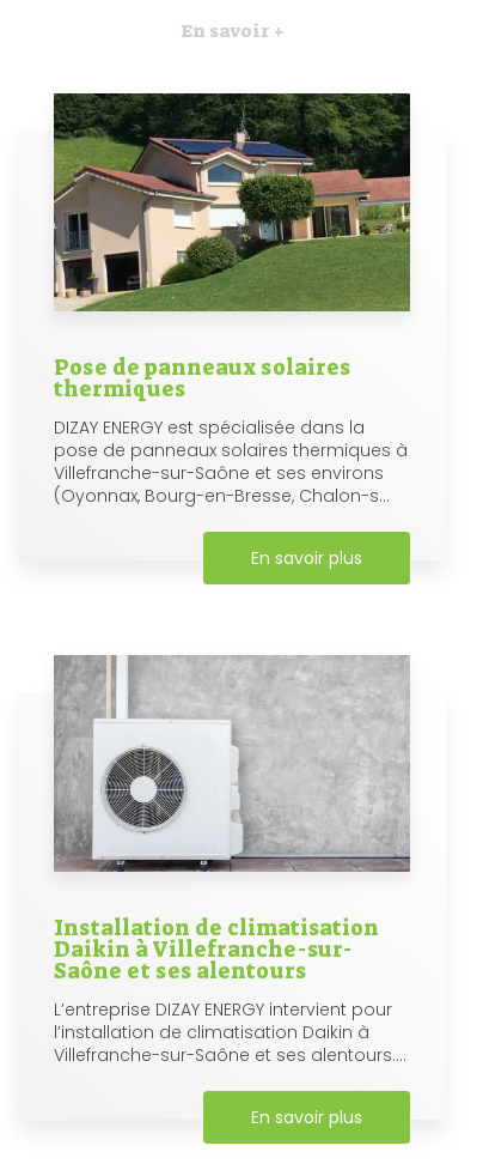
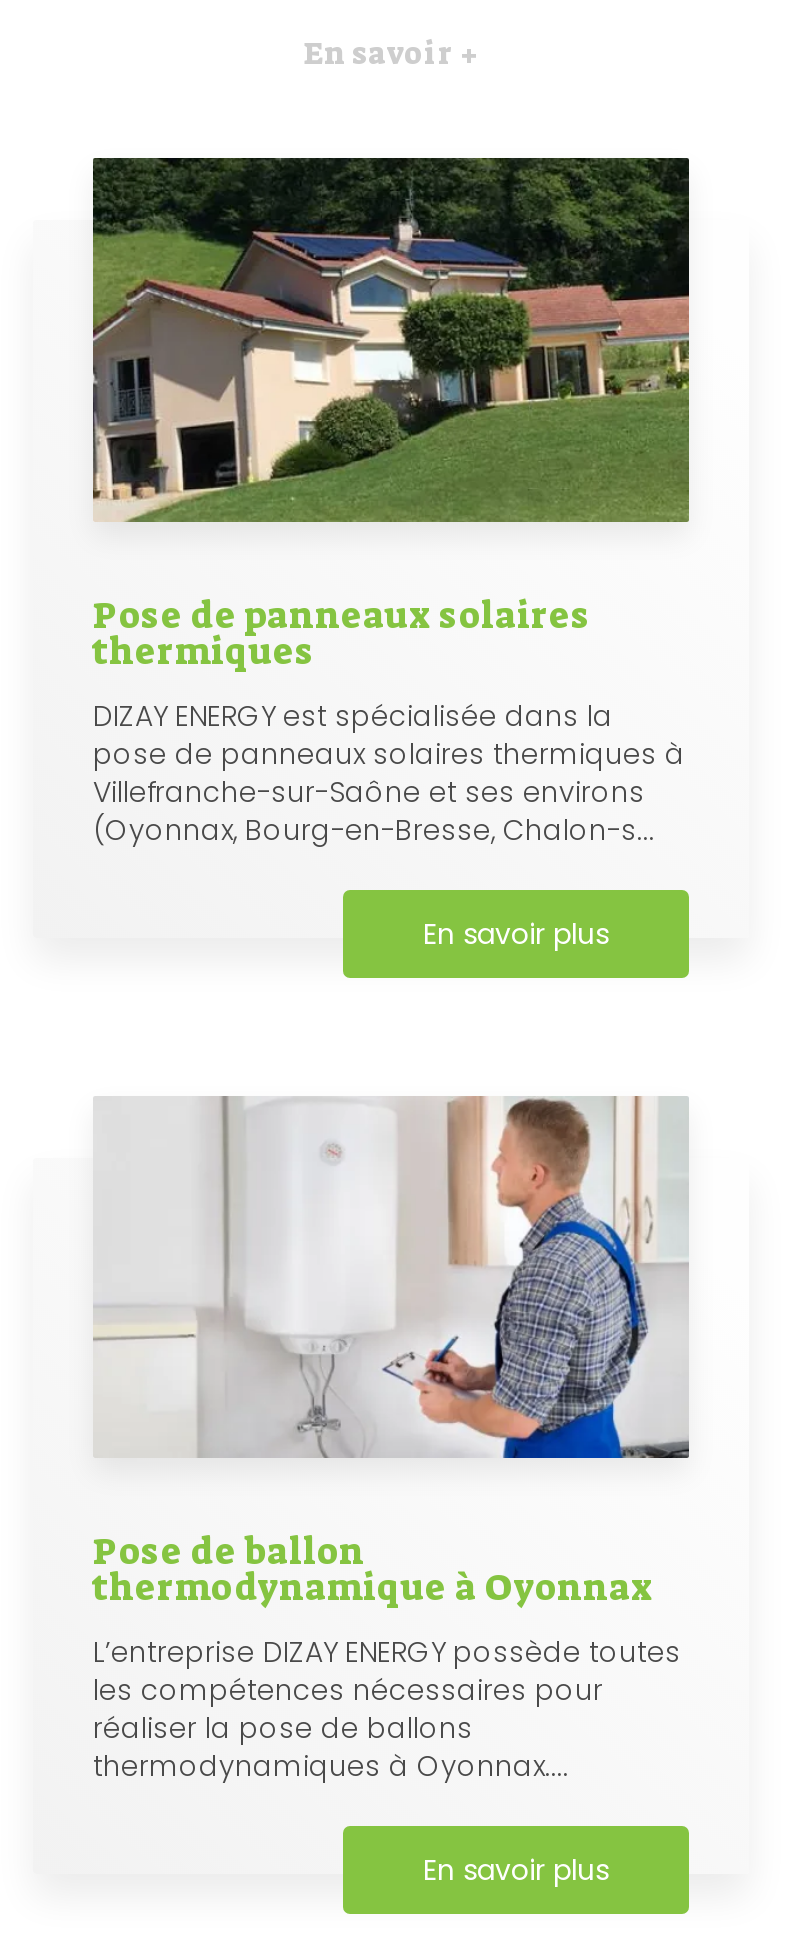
[54,655,410,1067] [image] | Installation de climatisation | Daikin à Villefranche-sur- | Saône et ses alentours | L’entreprise DIZAY ENERGY intervient pour | l’installation de climatisation Daikin à | Villefranche-sur-Saône et ses alentours.... -> [93,1098,687,1785] [image] | Pose de ballon | thermodynamique à Oyonnax | L’entreprise DIZAY ENERGY possède toutes | les compétences nécessaires pour | réaliser la pose de ballons | thermodynamiques à Oyonnax....

